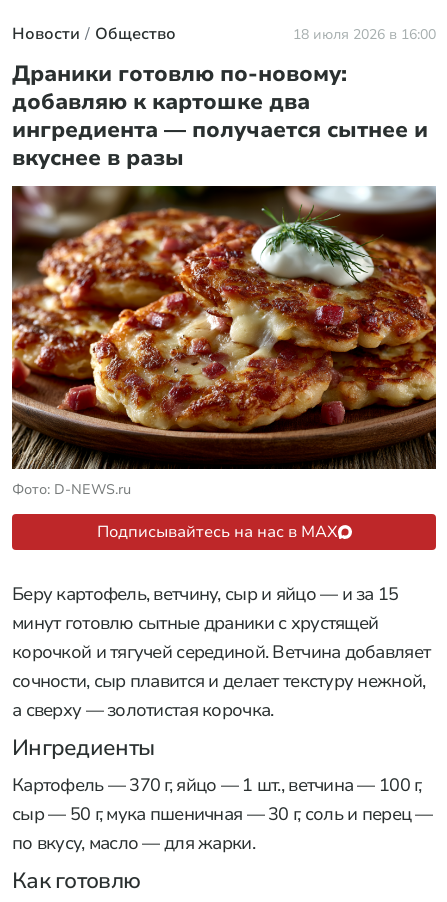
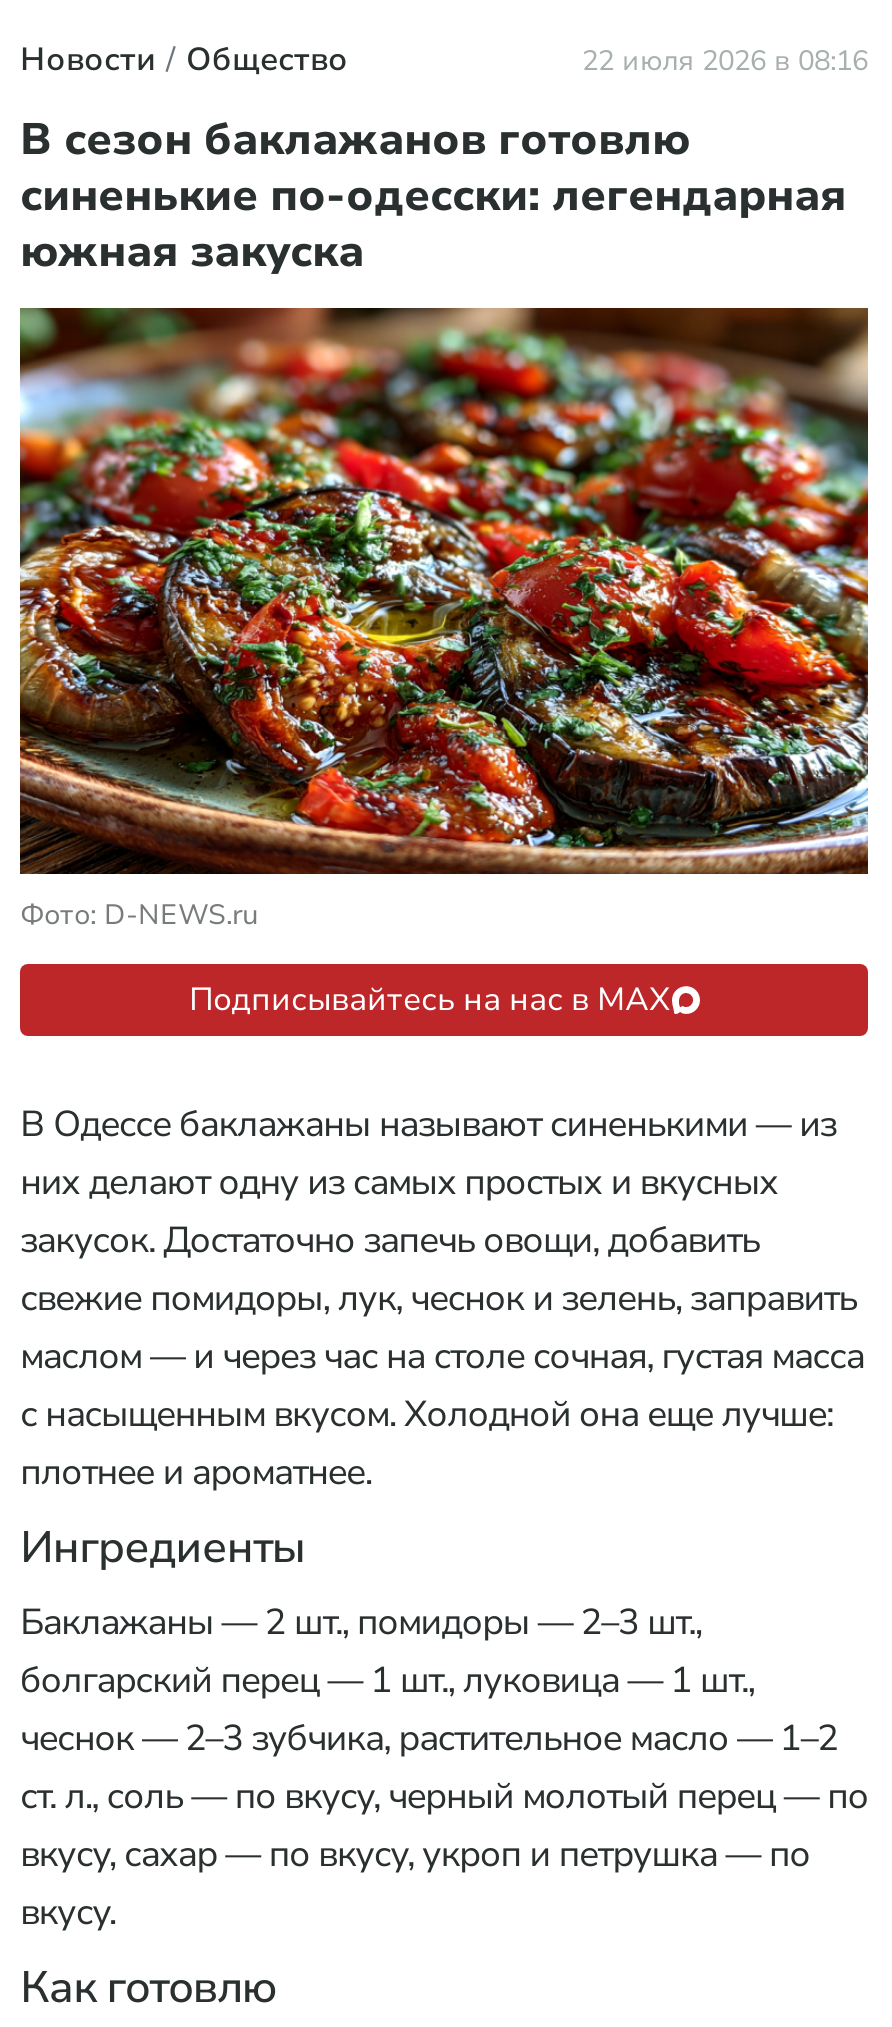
[293,25,436,44] 18 июля 2026 в 16:00 -> [582,41,868,79] 22 июля 2026 в 08:16
[12,59,428,173] Драники готовлю по-новому: | добавляю к картошке два | ингредиента — получается сытнее и | вкуснее в разы -> [20,110,846,282] В сезон баклажанов готовлю | синенькие по-одесски: легендарная | южная закуска
[11,185,437,470] [image] -> [18,306,870,876] [image]
moved [12,480,337,543] -> [20,896,671,1022]: Фото: D-NEWS.ru | Подписывайтесь на нас в MAX
[12,582,430,722] Беру картофель, ветчину, сыр и яйцо — и за 15 | минут готовлю сытные драники с хрустящей | корочкой и тягучей серединой. Ветчина добавляет | сочности, сыр плавится и делает текстуру нежной, | а сверху — золотистая корочка. -> [20,1100,864,1496] В Одессе баклажаны называют синенькими — из | них делают одну из самых простых и вкусных | закусок. Достаточно запечь овощи, добавить | свежие помидоры, лук, чеснок и зелень, заправить | маслом — и через час на столе сочная, густая масса | с насыщенным вкусом. Холодной она еще лучше: | плотнее и ароматнее.
[12,773,433,855] Картофель — 370 г, яйцо — 1 шт., ветчина — 100 г, | сыр — 50 г, мука пшеничная — 30 г, соль и перец — | по вкусу, масло — для жарки. -> [20,1598,868,1936] Баклажаны — 2 шт., помидоры — 2–3 шт., | болгарский перец — 1 шт., луковица — 1 шт., | чеснок — 2–3 зубчика, растительное масло — 1–2 | ст. л., соль — по вкусу, черный молотый перец — по | вкусу, сахар — по вкусу, укроп и петрушка — по | вкусу.

